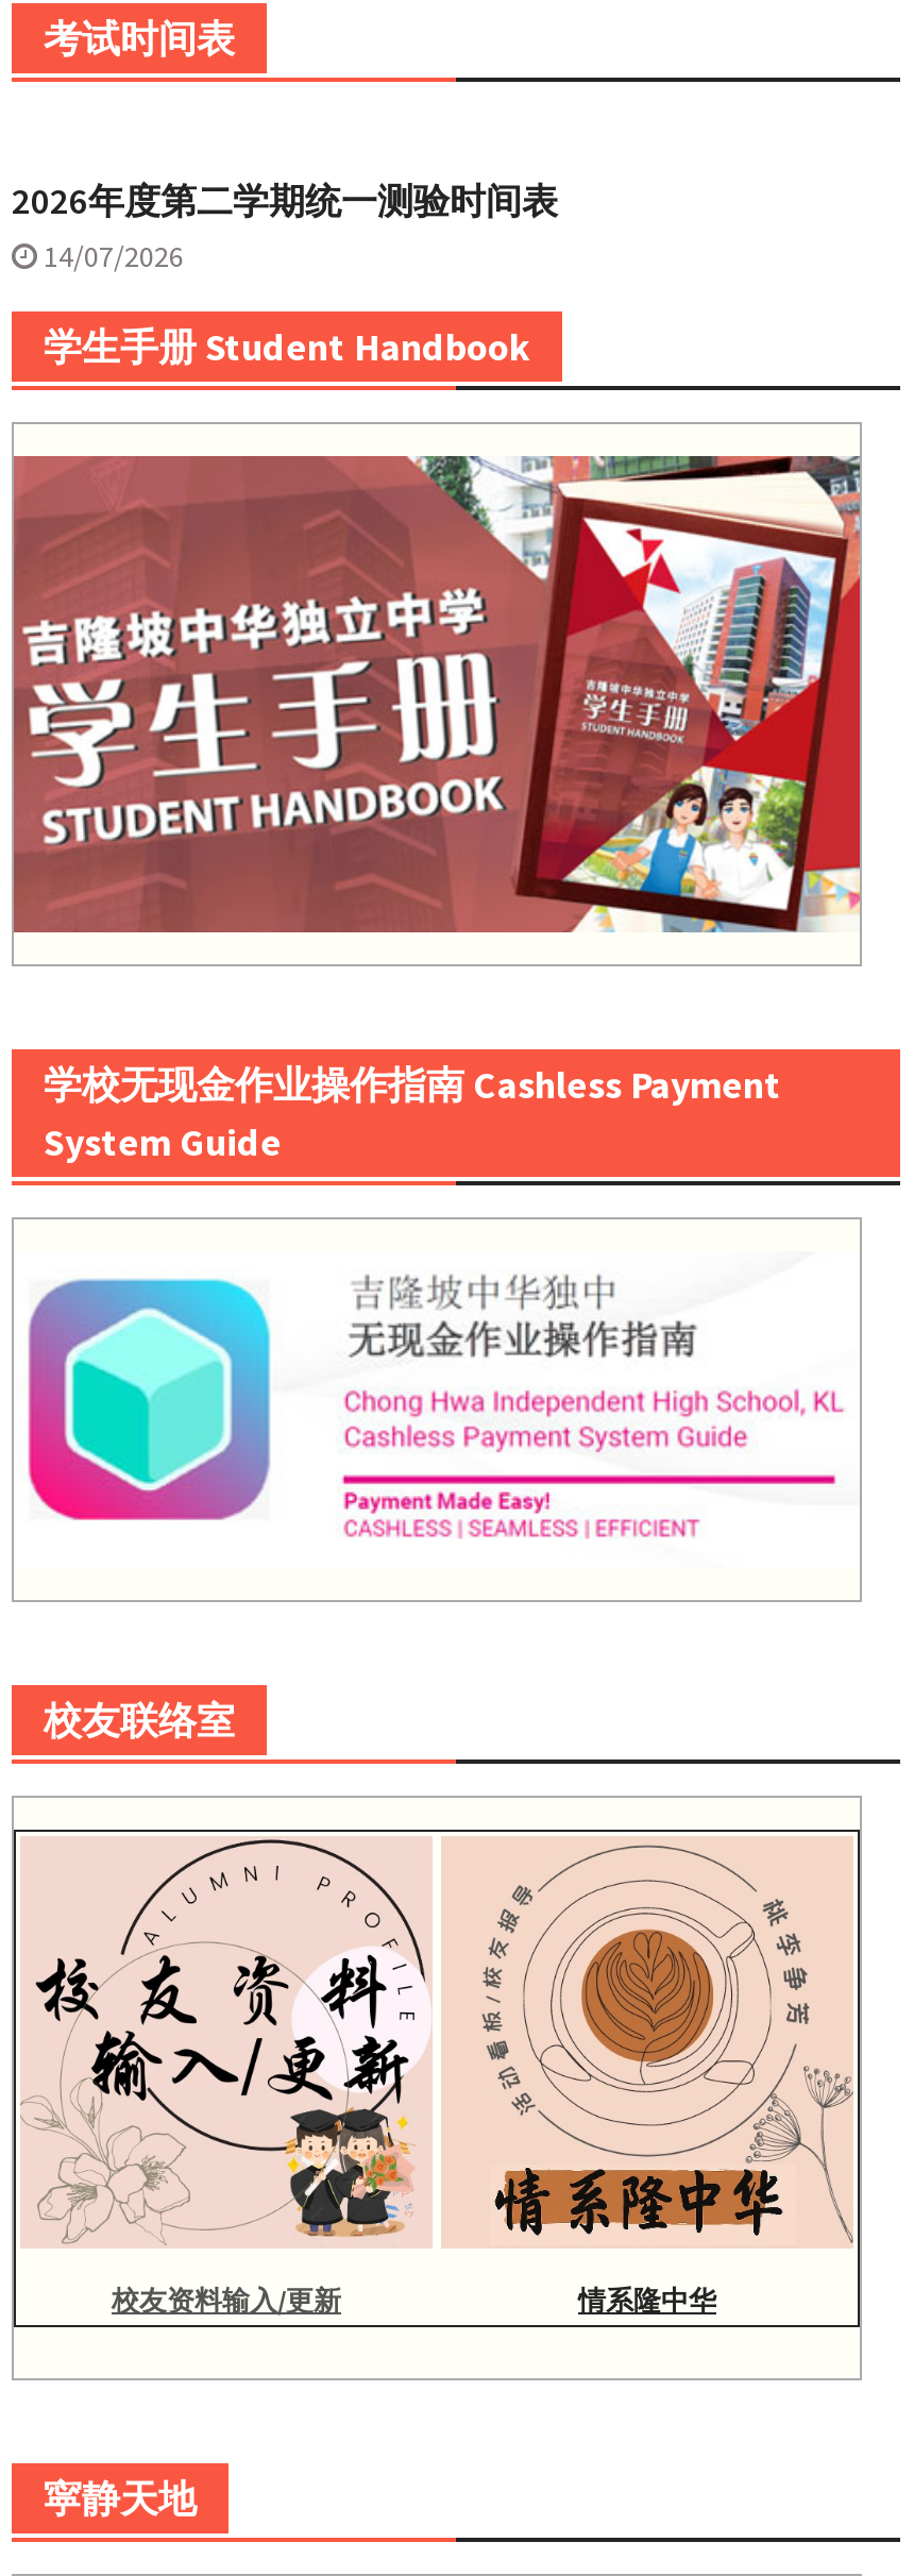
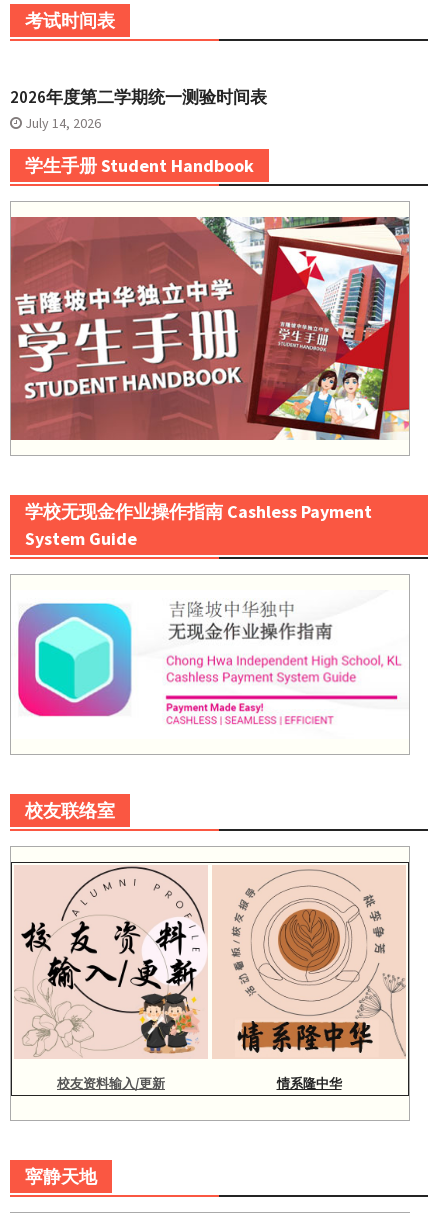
[44,238,184,276] 14/07/2026 -> [25,113,101,131] July 14, 2026

